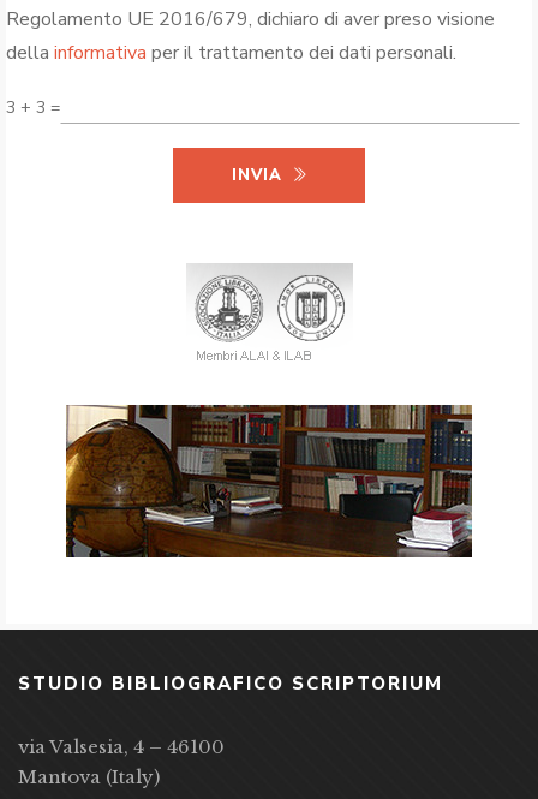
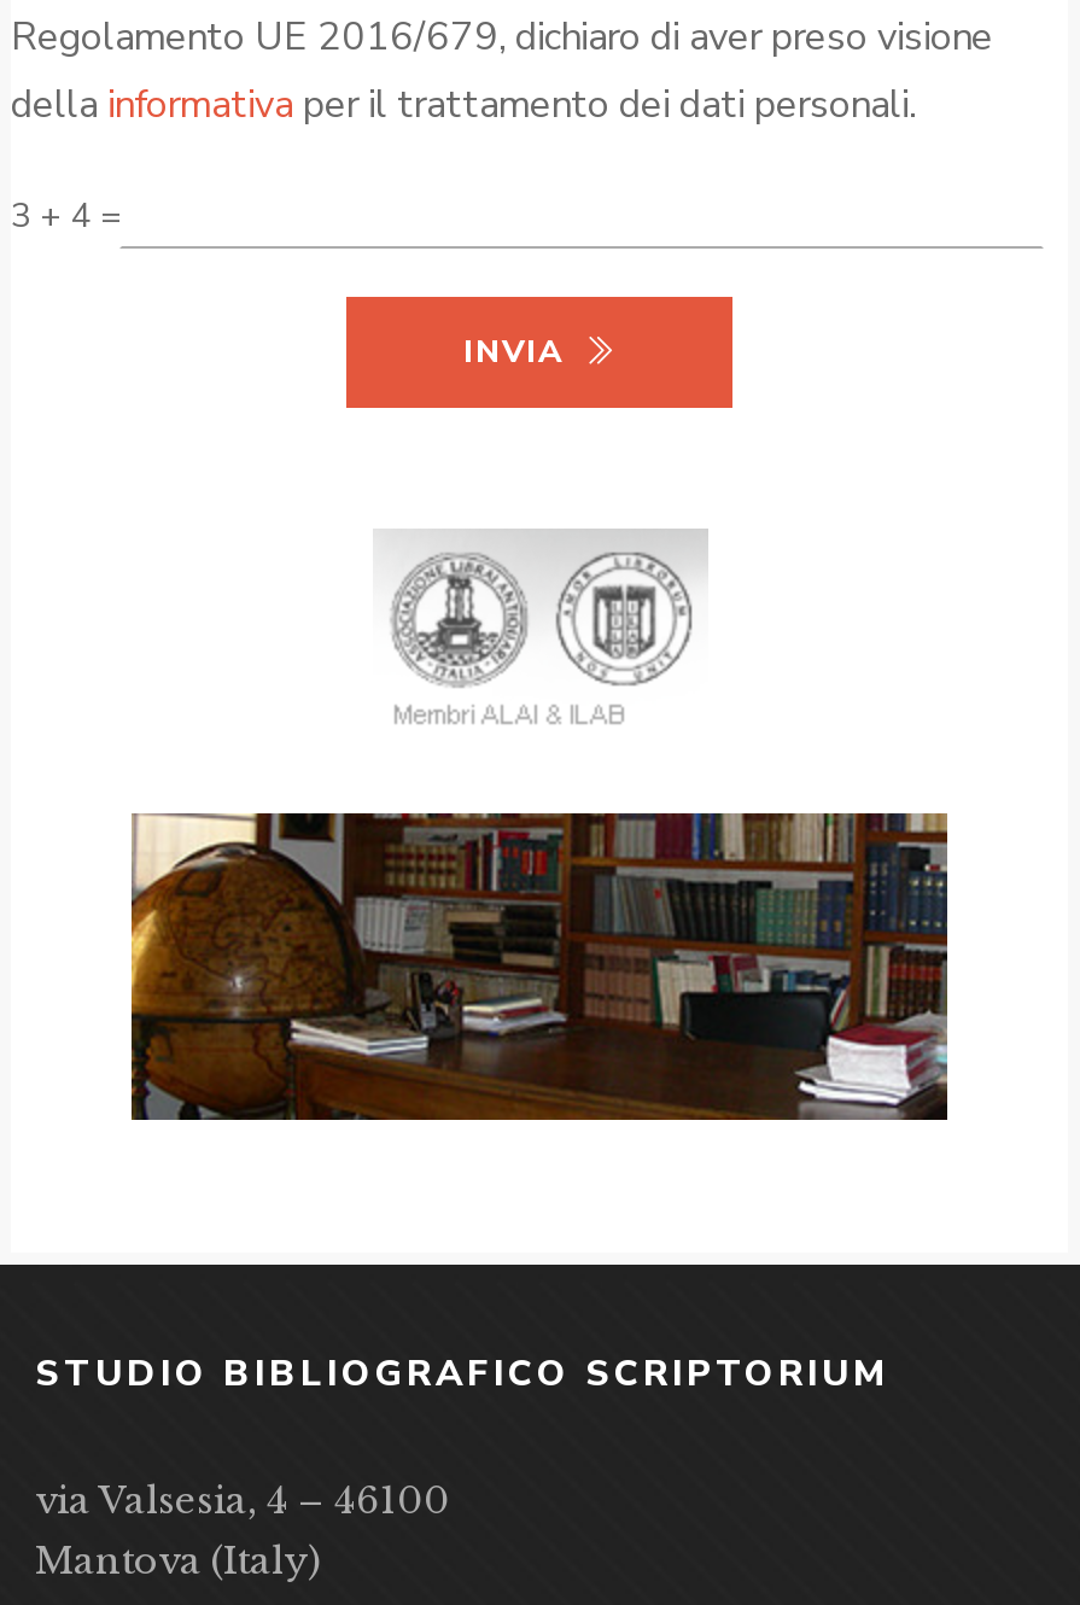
[6,96,60,119] 3 + 3 = -> [11,194,119,239] 3 + 4 =

